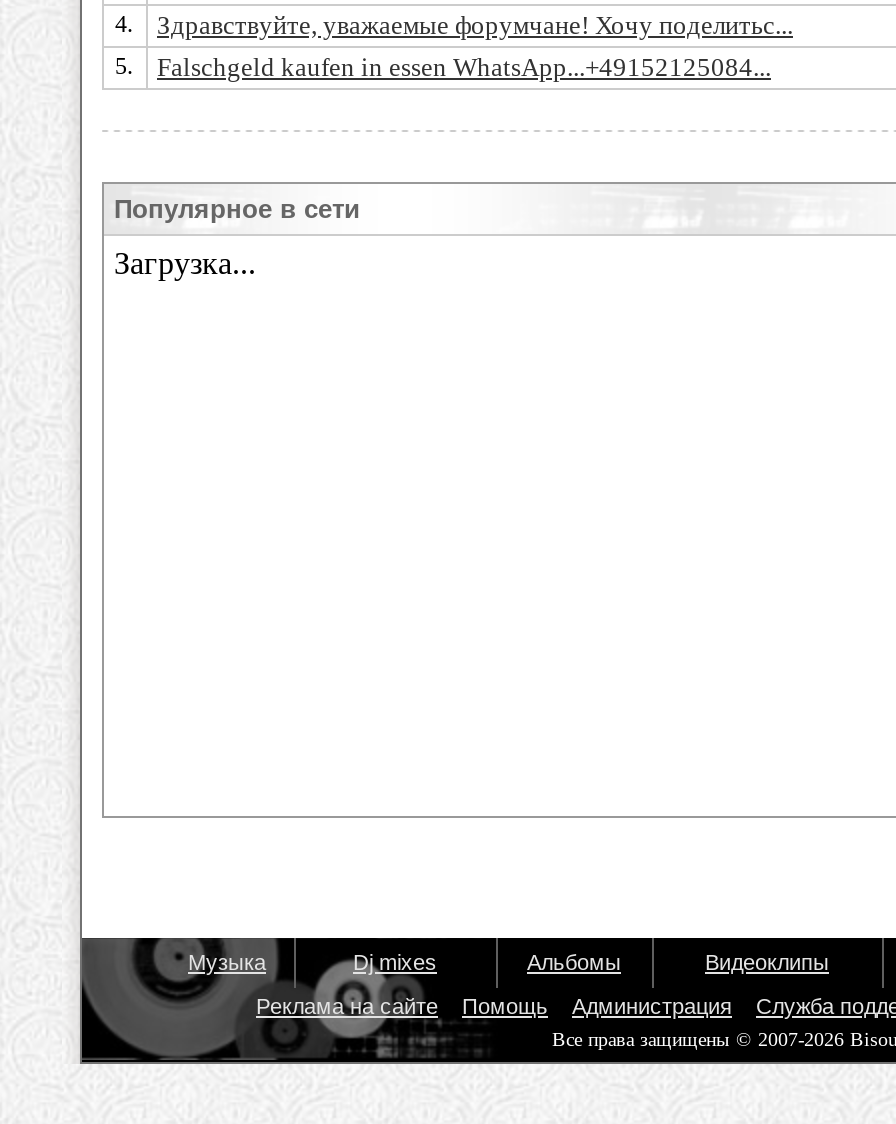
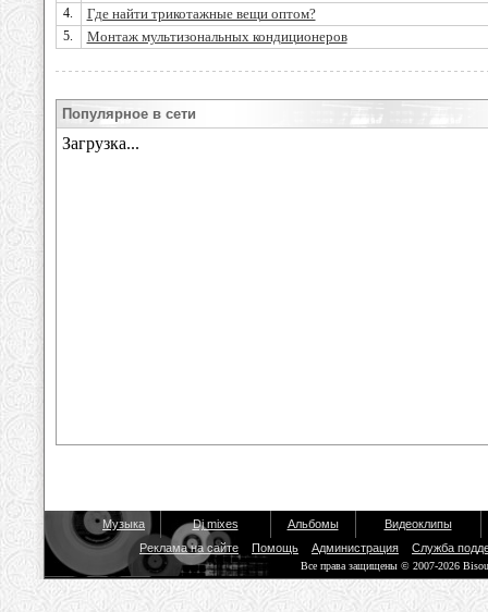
[157,10,793,40] Здравствуйте, уважаемые форумчане! Хочу поделитьс... -> [87,5,315,22] Где найти трикотажные вещи оптом?
[157,52,771,82] Falschgeld kaufen in essen WhatsApp...+49152125084... -> [87,28,347,45] Монтаж мультизональных кондиционеров

